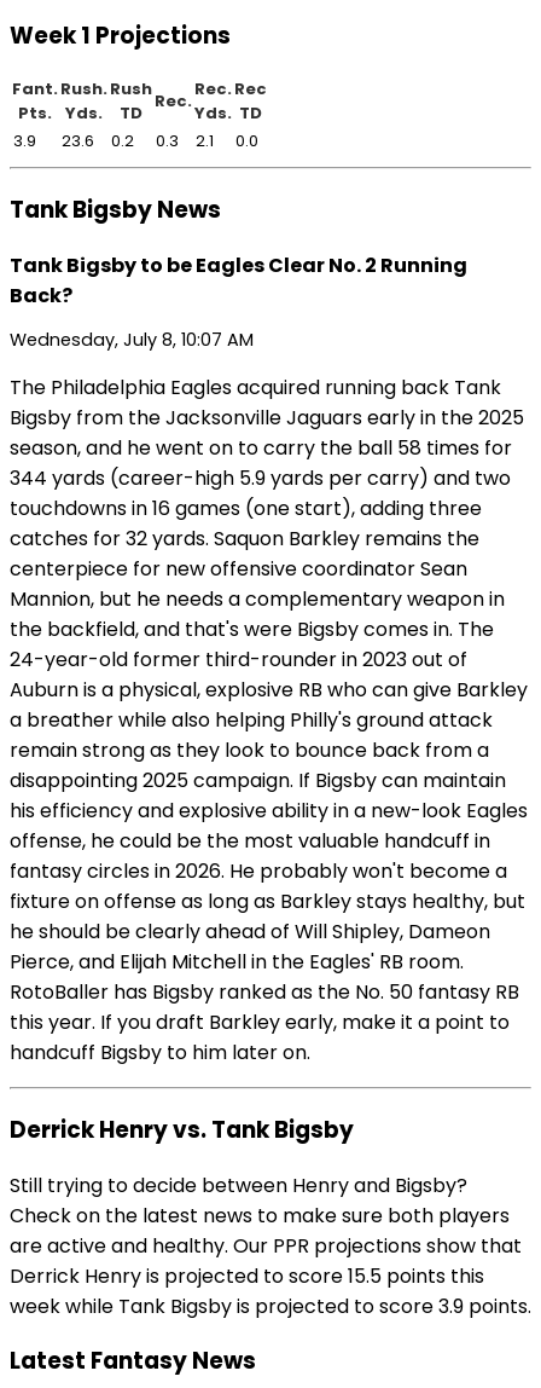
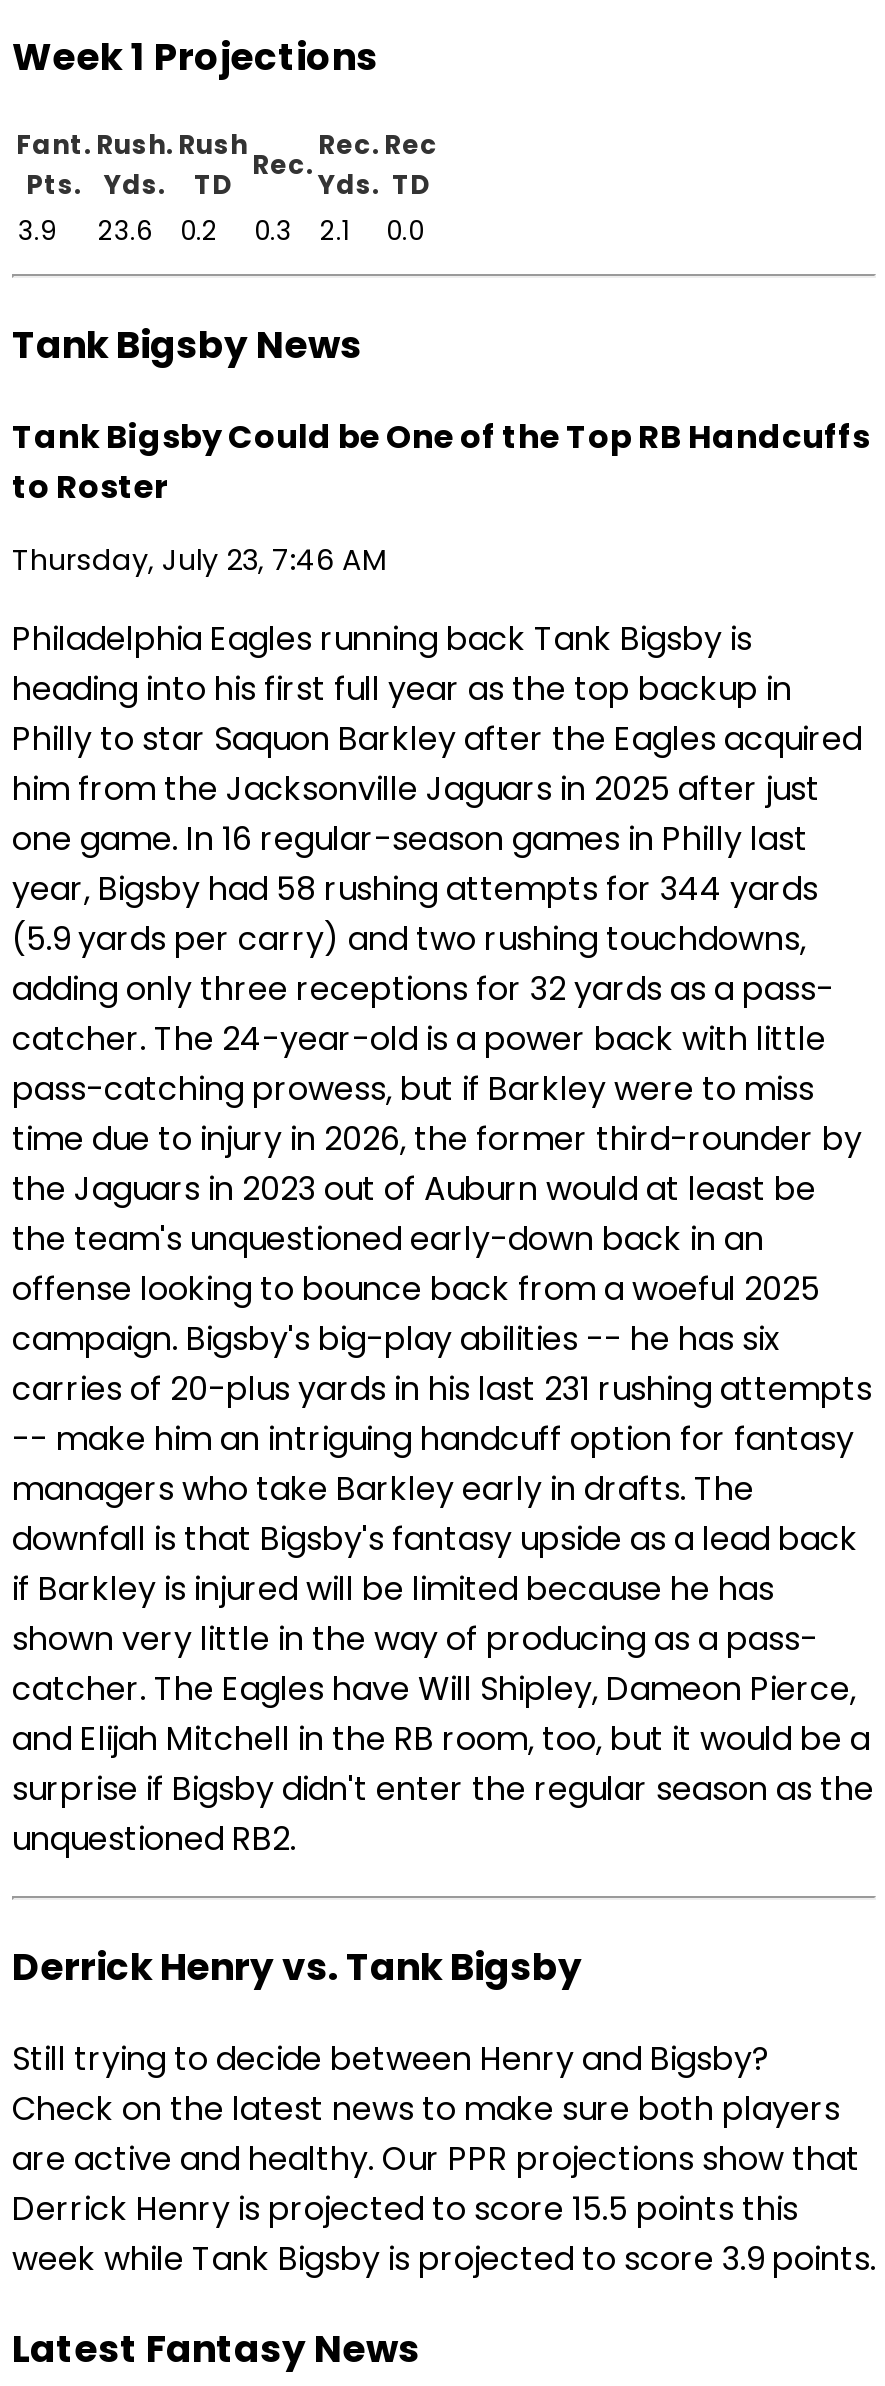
[10,251,467,309] Tank Bigsby to be Eagles Clear No. 2 Running | Back? -> [12,414,870,510] Tank Bigsby Could be One of the Top RB Handcuffs | to Roster
[10,328,254,352] Wednesday, July 8, 10:07 AM -> [12,540,386,580] Thursday, July 23, 7:46 AM
[10,374,528,1067] The Philadelphia Eagles acquired running back Tank | Bigsby from the Jacksonville Jaguars early in the 2025 | season, and he went on to carry the ball 58 times for | 344 yards (career-high 5.9 yards per carry) and two | touchdowns in 16 games (one start), adding three | catches for 32 yards. Saquon Barkley remains the | centerpiece for new offensive coordinator Sean | Mannion, but he needs a complementary weapon in | the backfield, and that's were Bigsby comes in. The | 24-year-old former third-rounder in 2023 out of | Auburn is a physical, explosive RB who can give Barkley | a breather while also helping Philly's ground attack | remain strong as they look to bounce back from a | disappointing 2025 campaign. If Bigsby can maintain | his efficiency and explosive ability in a new-look Eagles | offense, he could be the most valuable handcuff in | fantasy circles in 2026. He probably won't become a | fixture on offense as long as Barkley stays healthy, but | he should be clearly ahead of Will Shipley, Dameon | Pierce, and Elijah Mitchell in the Eagles' RB room. | RotoBaller has Bigsby ranked as the No. 50 fantasy RB | this year. If you draft Barkley early, make it a point to | handcuff Bigsby to him later on. -> [12,616,874,1862] Philadelphia Eagles running back Tank Bigsby is | heading into his first full year as the top backup in | Philly to star Saquon Barkley after the Eagles acquired | him from the Jacksonville Jaguars in 2025 after just | one game. In 16 regular-season games in Philly last | year, Bigsby had 58 rushing attempts for 344 yards | (5.9 yards per carry) and two rushing touchdowns, | adding only three receptions for 32 yards as a pass- | catcher. The 24-year-old is a power back with little | pass-catching prowess, but if Barkley were to miss | time due to injury in 2026, the former third-rounder by | the Jaguars in 2023 out of Auburn would at least be | the team's unquestioned early-down back in an | offense looking to bounce back from a woeful 2025 | campaign. Bigsby's big-play abilities -- he has six | carries of 20-plus yards in his last 231 rushing attempts | -- make him an intriguing handcuff option for fantasy | managers who take Barkley early in drafts. The | downfall is that Bigsby's fantasy upside as a lead back | if Barkley is injured will be limited because he has | shown very little in the way of producing as a pass- | catcher. The Eagles have Will Shipley, Dameon Pierce, | and Elijah Mitchell in the RB room, too, but it would be a | surprise if Bigsby didn't enter the regular season as the | unquestioned RB2.

